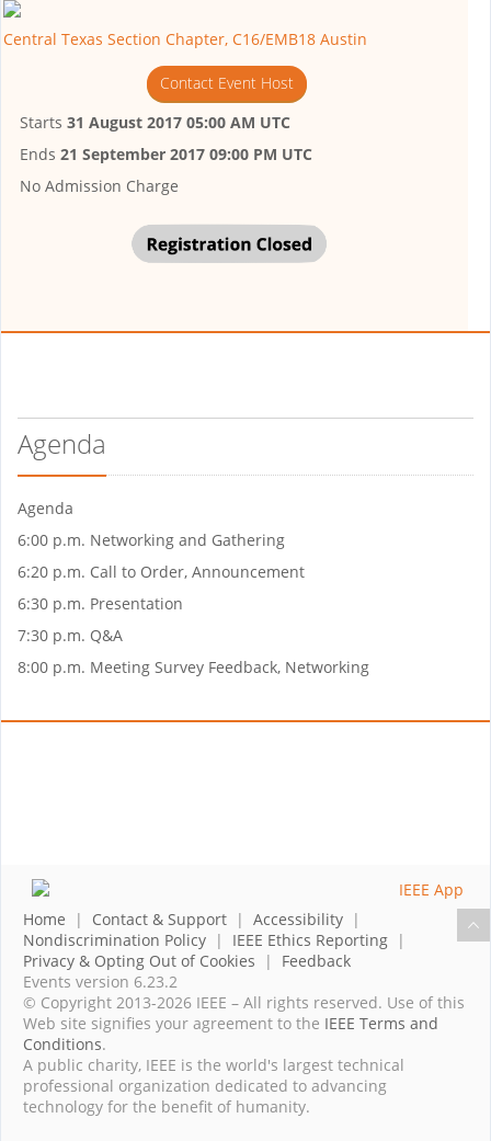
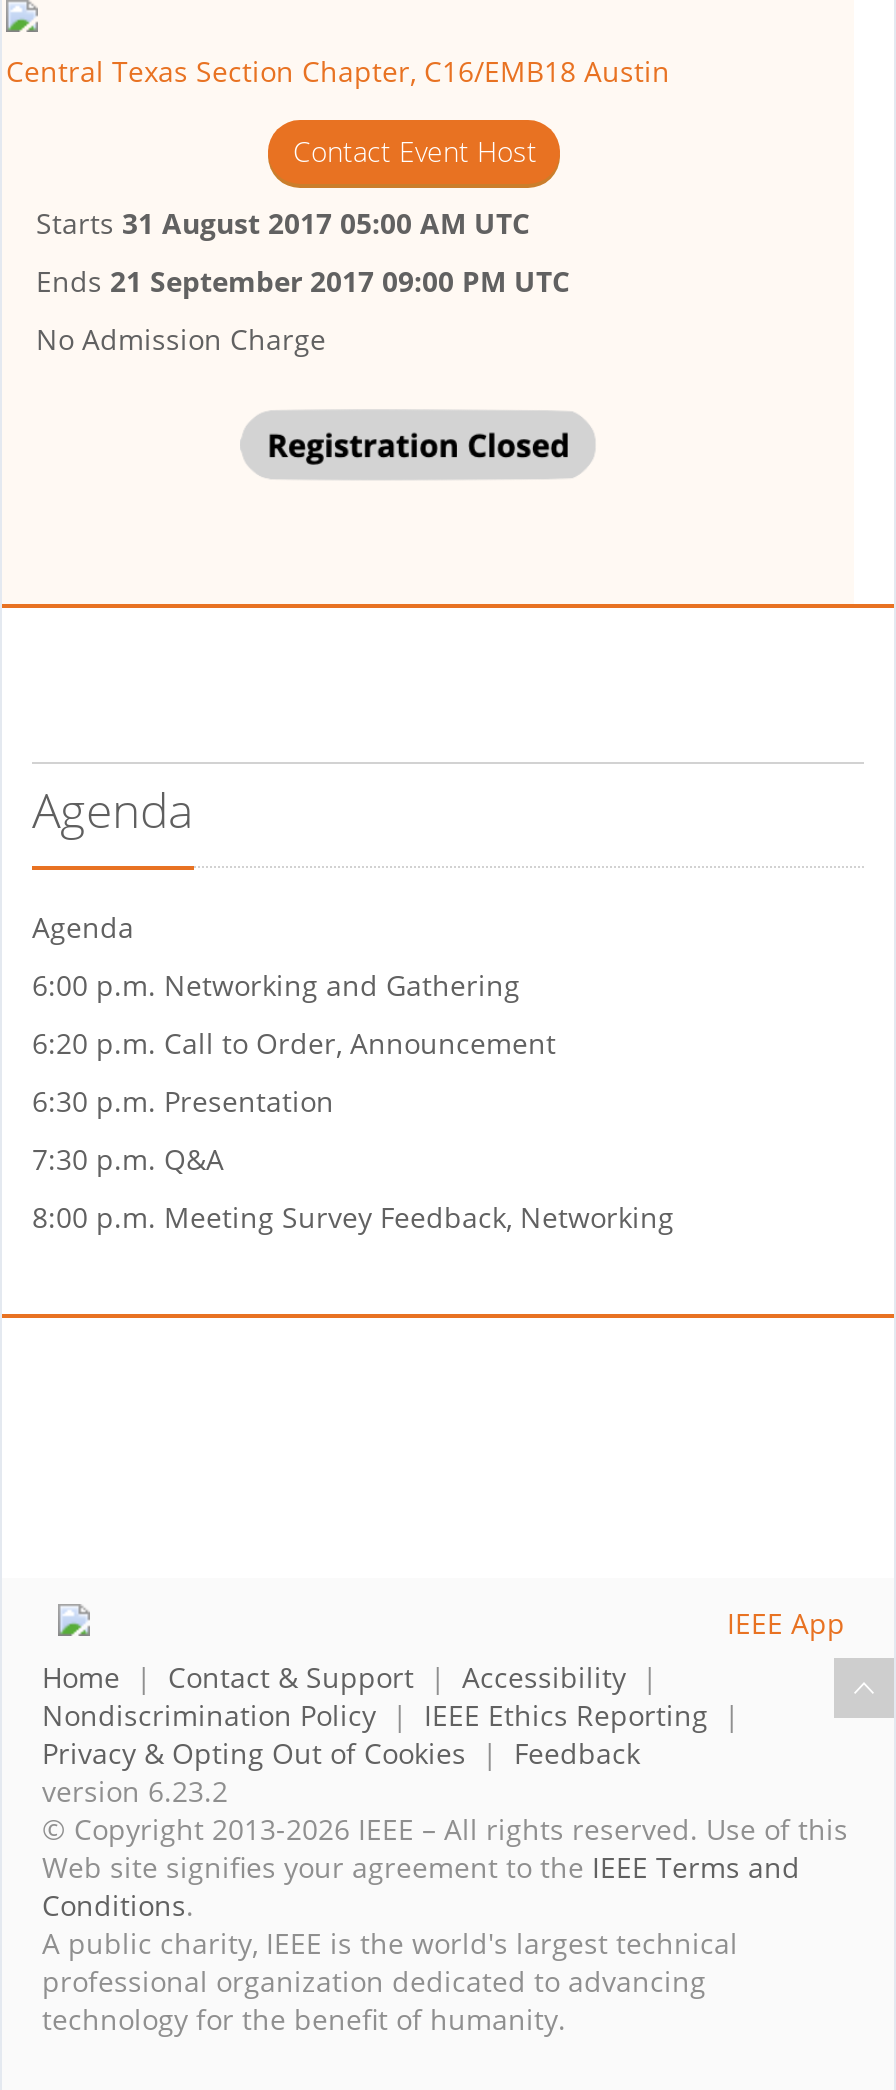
[23,971,178,992] Events version 6.23.2 -> [42,1772,228,1810] version 6.23.2

